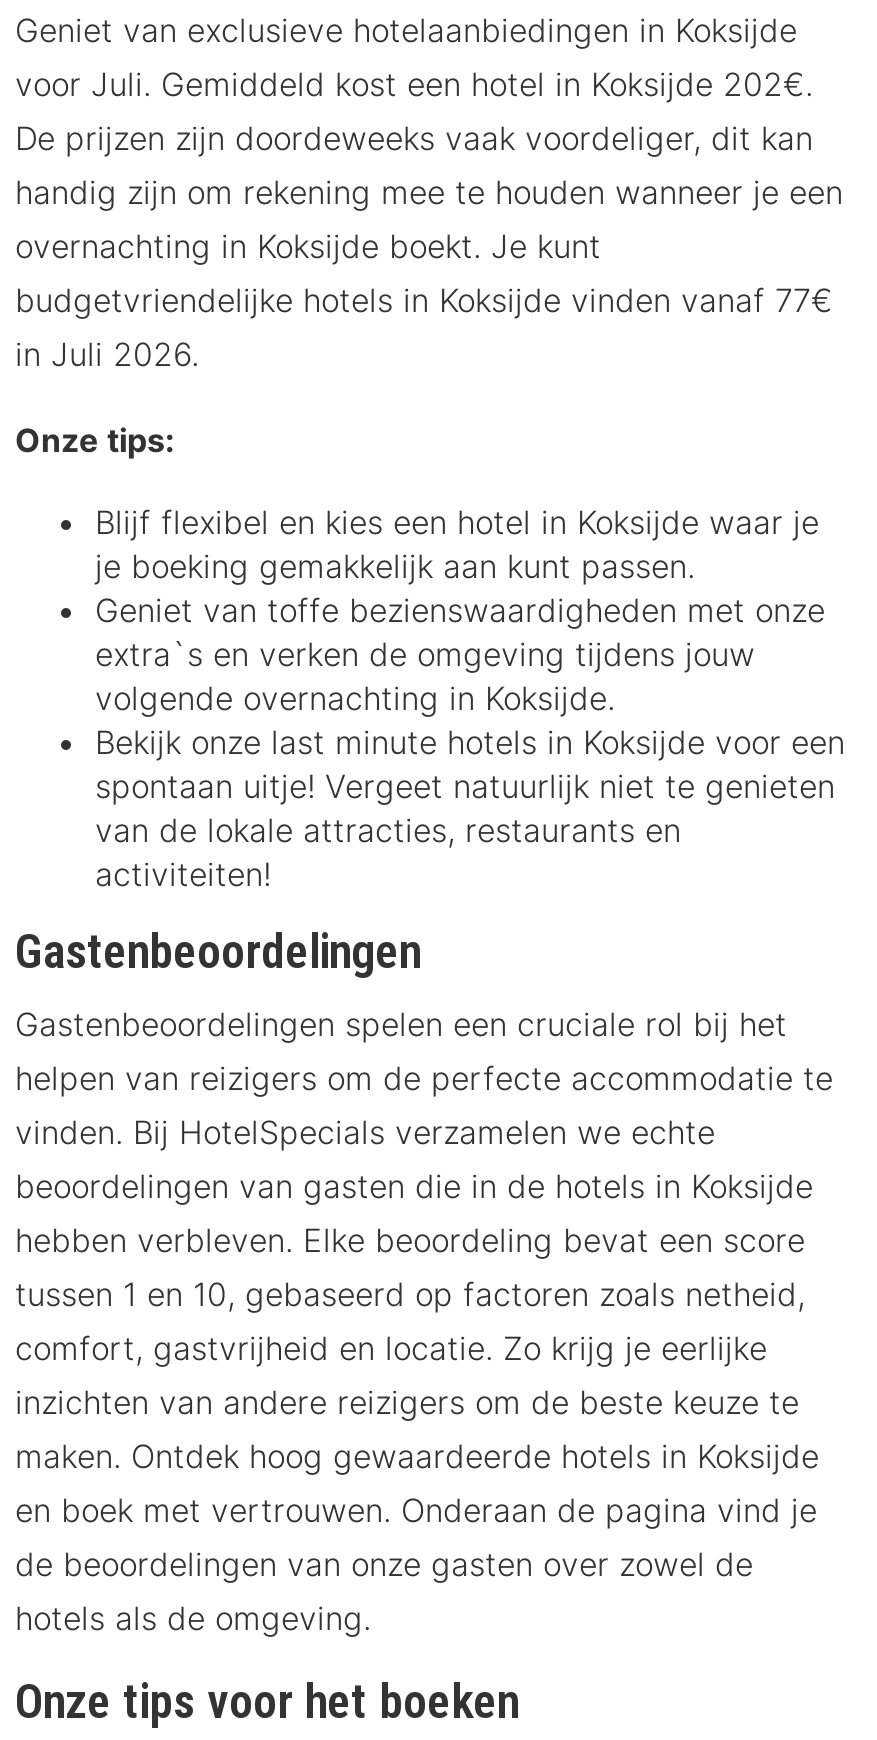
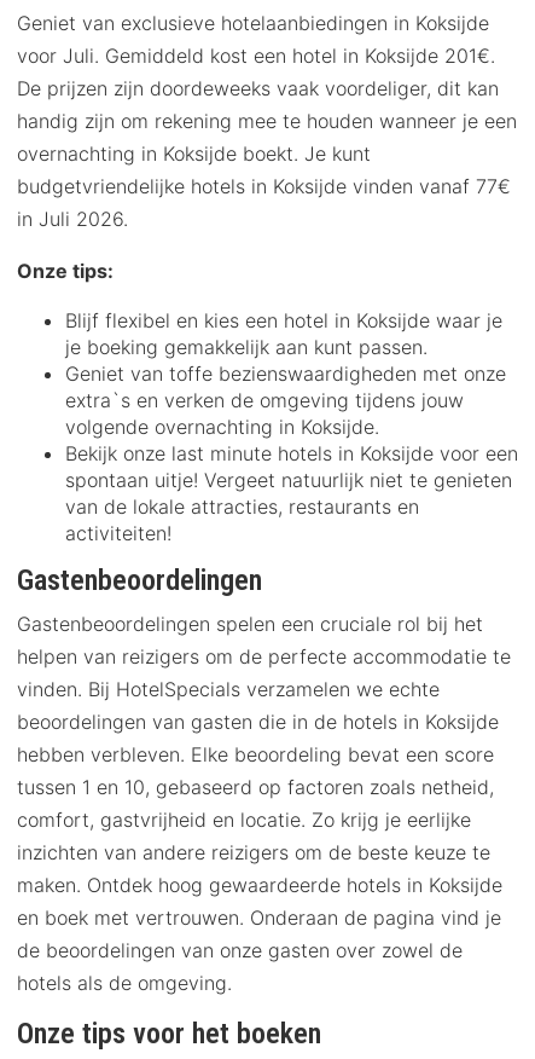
[15,64,813,104] voor Juli. Gemiddeld kost een hotel in Koksijde 202€. -> [17,43,495,68] voor Juli. Gemiddeld kost een hotel in Koksijde 201€.

